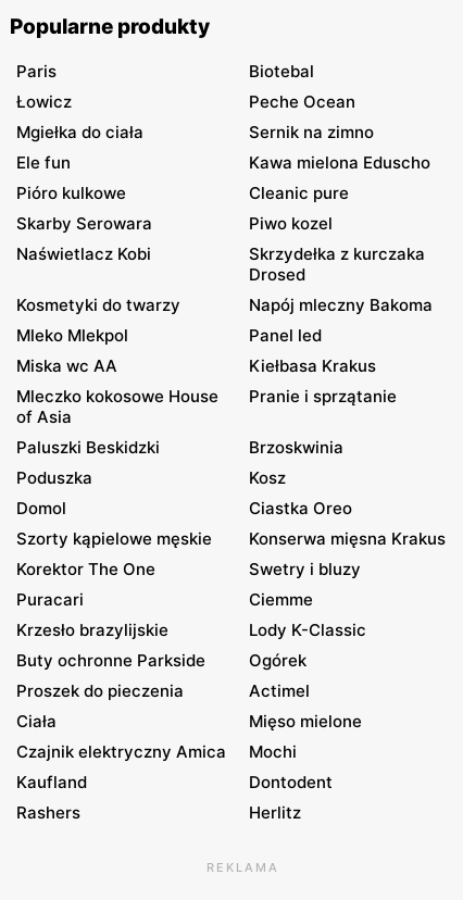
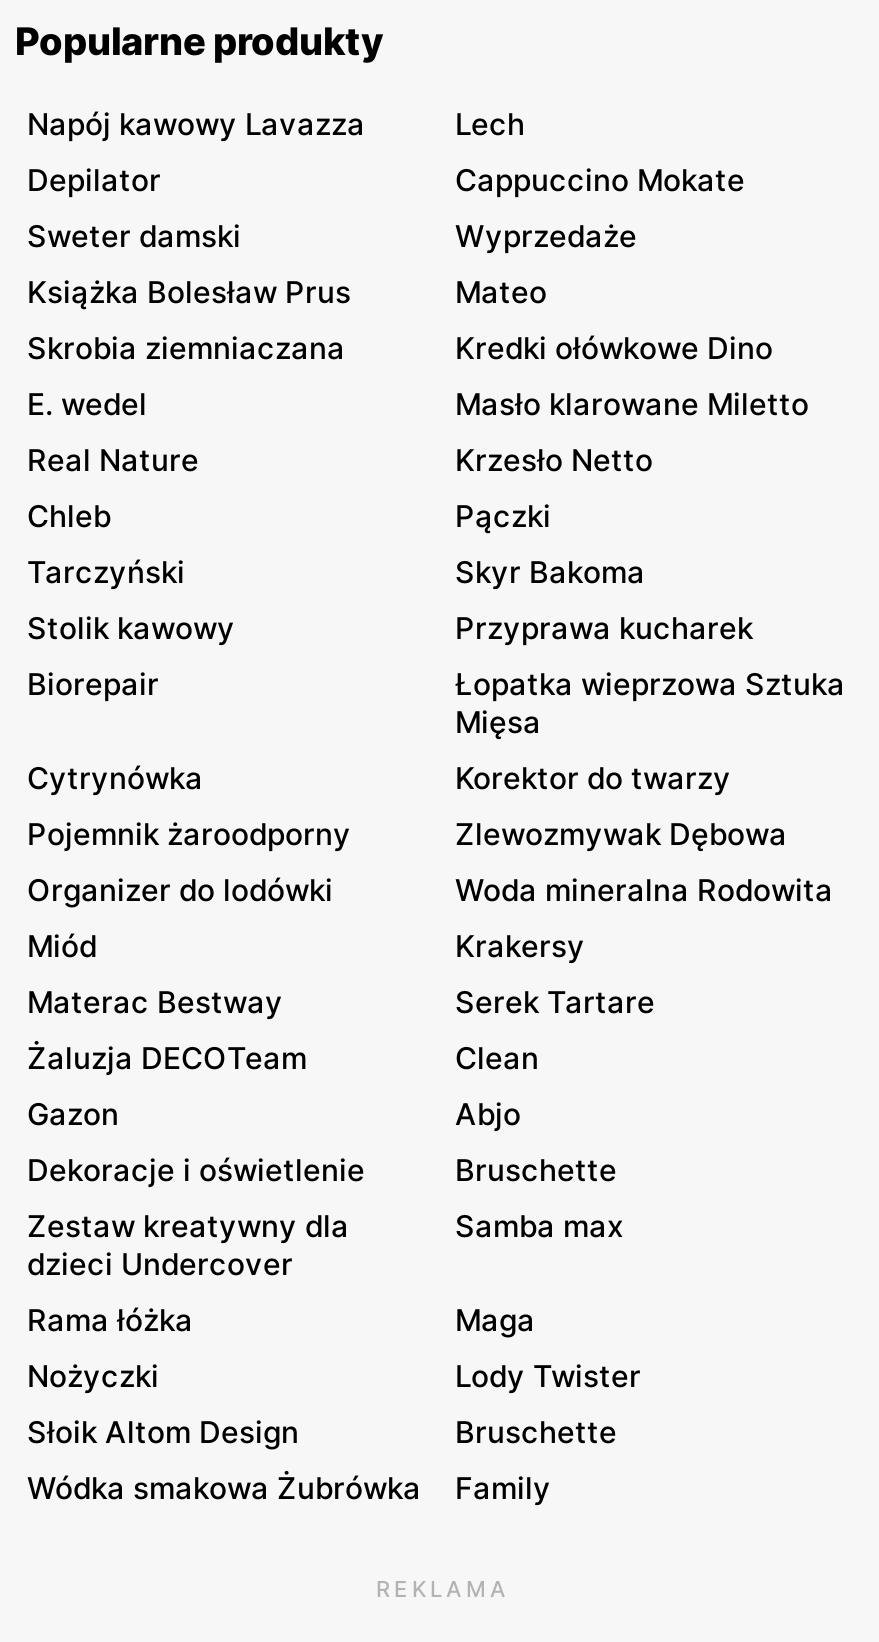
[16,60,314,81] Paris | Biotebal -> [27,104,525,142] Napój kawowy Lavazza | Lech
[16,91,355,112] Łowicz | Peche Ocean -> [27,160,745,198] Depilator | Cappuccino Mokate
[16,121,374,142] Mgiełka do ciała | Sernik na zimno -> [27,216,637,254] Sweter damski | Wyprzedaże
[16,152,430,172] Ele fun | Kawa mielona Eduscho -> [27,272,547,310] Książka Bolesław Prus | Mateo
[16,182,349,203] Pióro kulkowe | Cleanic pure -> [27,328,773,366] Skrobia ziemniaczana | Kredki ołówkowe Dino
[16,213,333,233] Skarby Serowara | Piwo kozel -> [27,384,809,422] E. wedel | Masło klarowane Miletto
[16,243,425,284] Naświetlacz Kobi | Skrzydełka z kurczaka | Drosed -> [27,440,653,478] Real Nature | Krzesło Netto
[16,294,433,315] Kosmetyki do twarzy | Napój mleczny Bakoma -> [27,496,551,534] Chleb | Pączki
[16,325,322,345] Mleko Mlekpol | Panel led -> [27,552,645,590] Tarczyński | Skyr Bakoma
[16,355,376,376] Miska wc AA | Kiełbasa Krakus -> [27,608,753,646] Stolik kawowy | Przyprawa kucharek
[16,385,218,427] Mleczko kokosowe House | of Asia -> [27,664,845,740] Biorepair | Łopatka wieprzowa Sztuka | Mięsa
[249,385,397,406] Pranie i sprzątanie -> [27,758,731,796] Cytrynówka | Korektor do twarzy
[16,437,343,457] Paluszki Beskidzki | Brzoskwinia -> [27,814,787,852] Pojemnik żaroodporny | Zlewozmywak Dębowa
[16,467,286,488] Poduszka | Kosz -> [27,870,833,908] Organizer do lodówki | Woda mineralna Rodowita
[16,497,352,518] Domol | Ciastka Oreo -> [27,926,585,964] Miód | Krakersy
[16,528,446,548] Szorty kąpielowe męskie | Konserwa mięsna Krakus -> [27,982,655,1020] Materac Bestway | Serek Tartare
[16,558,361,579] Korektor The One | Swetry i bluzy -> [27,1038,539,1076] Żaluzja DECOTeam | Clean
[16,589,313,609] Puracari | Ciemme -> [27,1094,521,1132] Gazon | Abjo
[16,619,366,640] Krzesło brazylijskie | Lody K-Classic -> [27,1150,617,1188] Dekoracje i oświetlenie | Bruschette
[16,650,306,670] Buty ochronne Parkside | Ogórek -> [27,1206,349,1282] Zestaw kreatywny dla | dzieci Undercover
[16,680,310,701] Proszek do pieczenia | Actimel -> [455,1206,623,1244] Samba max
[16,710,362,731] Ciała | Mięso mielone -> [27,1300,535,1338] Rama łóżka | Maga
[16,741,297,762] Czajnik elektryczny Amica | Mochi -> [27,1356,641,1394] Nożyczki | Lody Twister
[16,771,333,792] Kaufland | Dontodent -> [27,1412,617,1450] Słoik Altom Design | Bruschette
[16,802,301,822] Rashers | Herlitz -> [27,1468,551,1506] Wódka smakowa Żubrówka | Family

